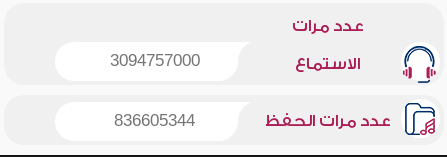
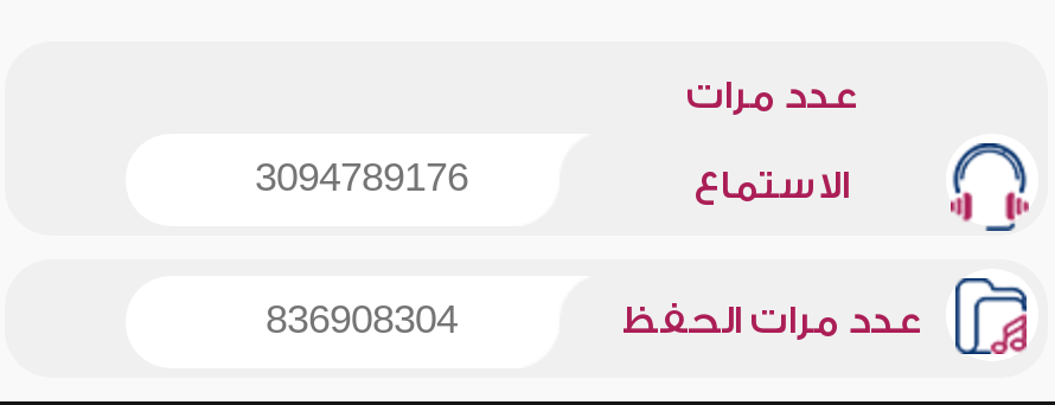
[109,52,199,70] 3094757000 -> [255,159,468,201] 3094789176
[114,112,195,130] 836605344 -> [266,300,458,342] 836908304

